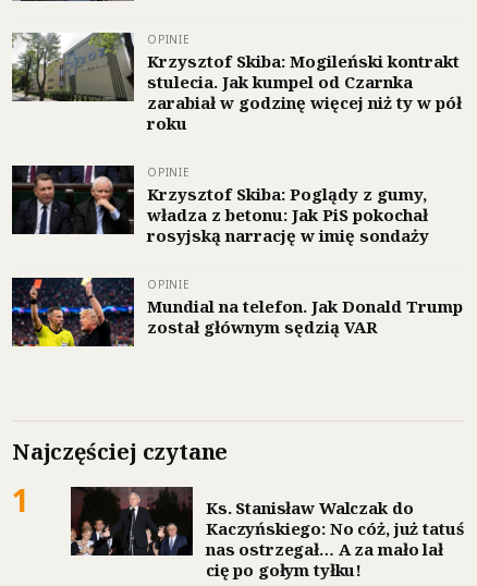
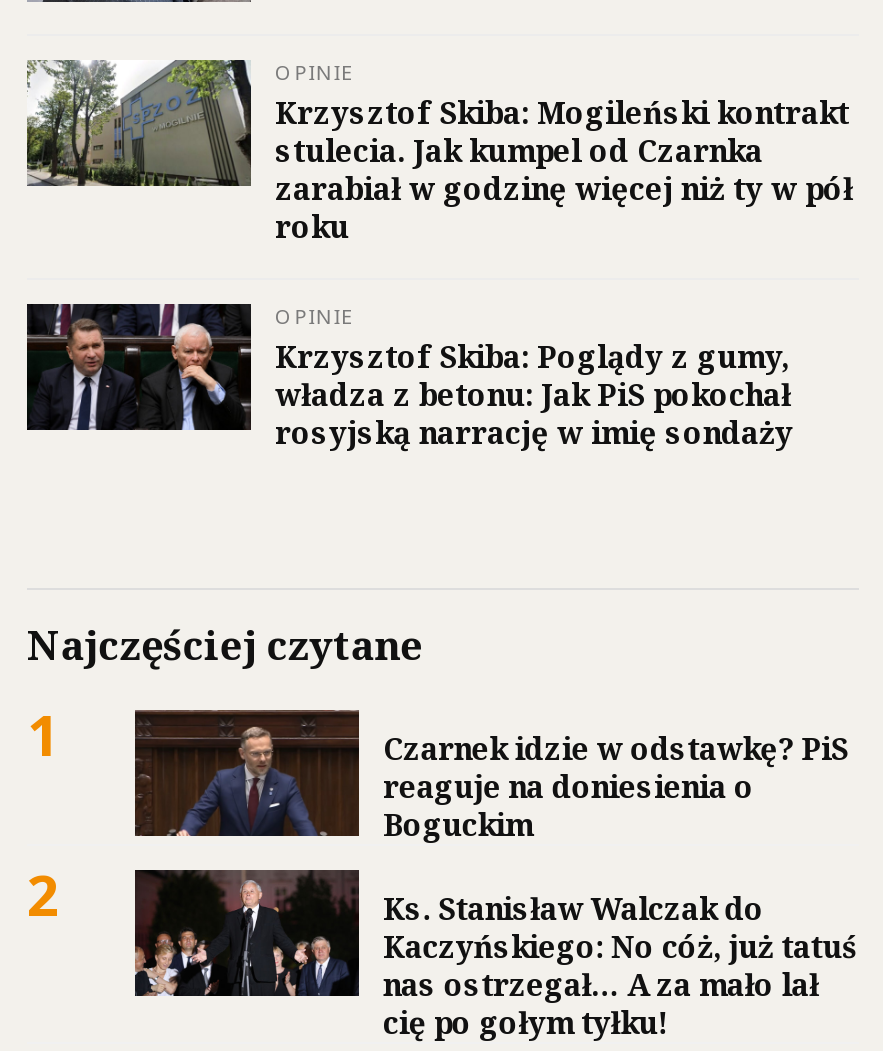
[11,277,463,347] [image] | OPINIE | Mundial na telefon. Jak Donald Trump | został głównym sędzią VAR -> none
moved [12,437,228,521] -> [27,618,423,772]: Najczęściej czytane | 1
none -> [27,710,848,932] [image] | Czarnek idzie w odstawkę? PiS | reaguje na doniesienia o | Boguckim | 2

